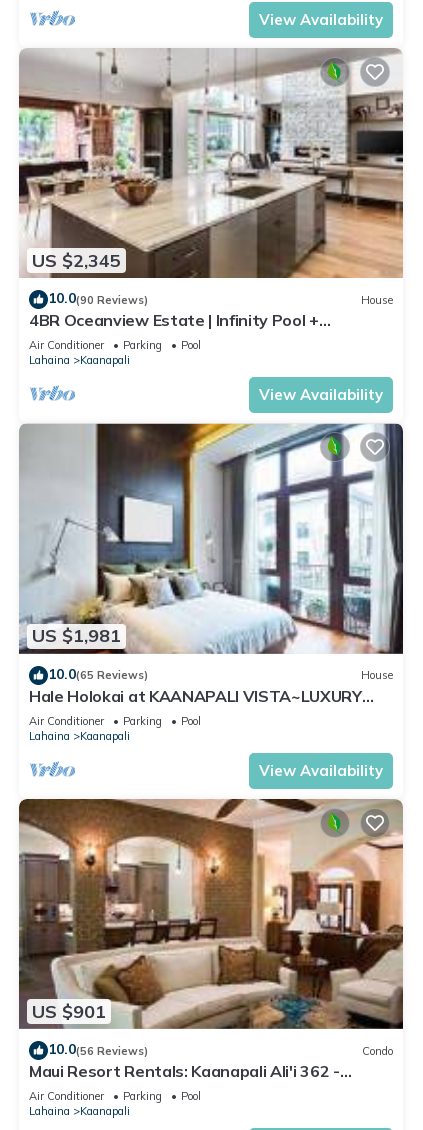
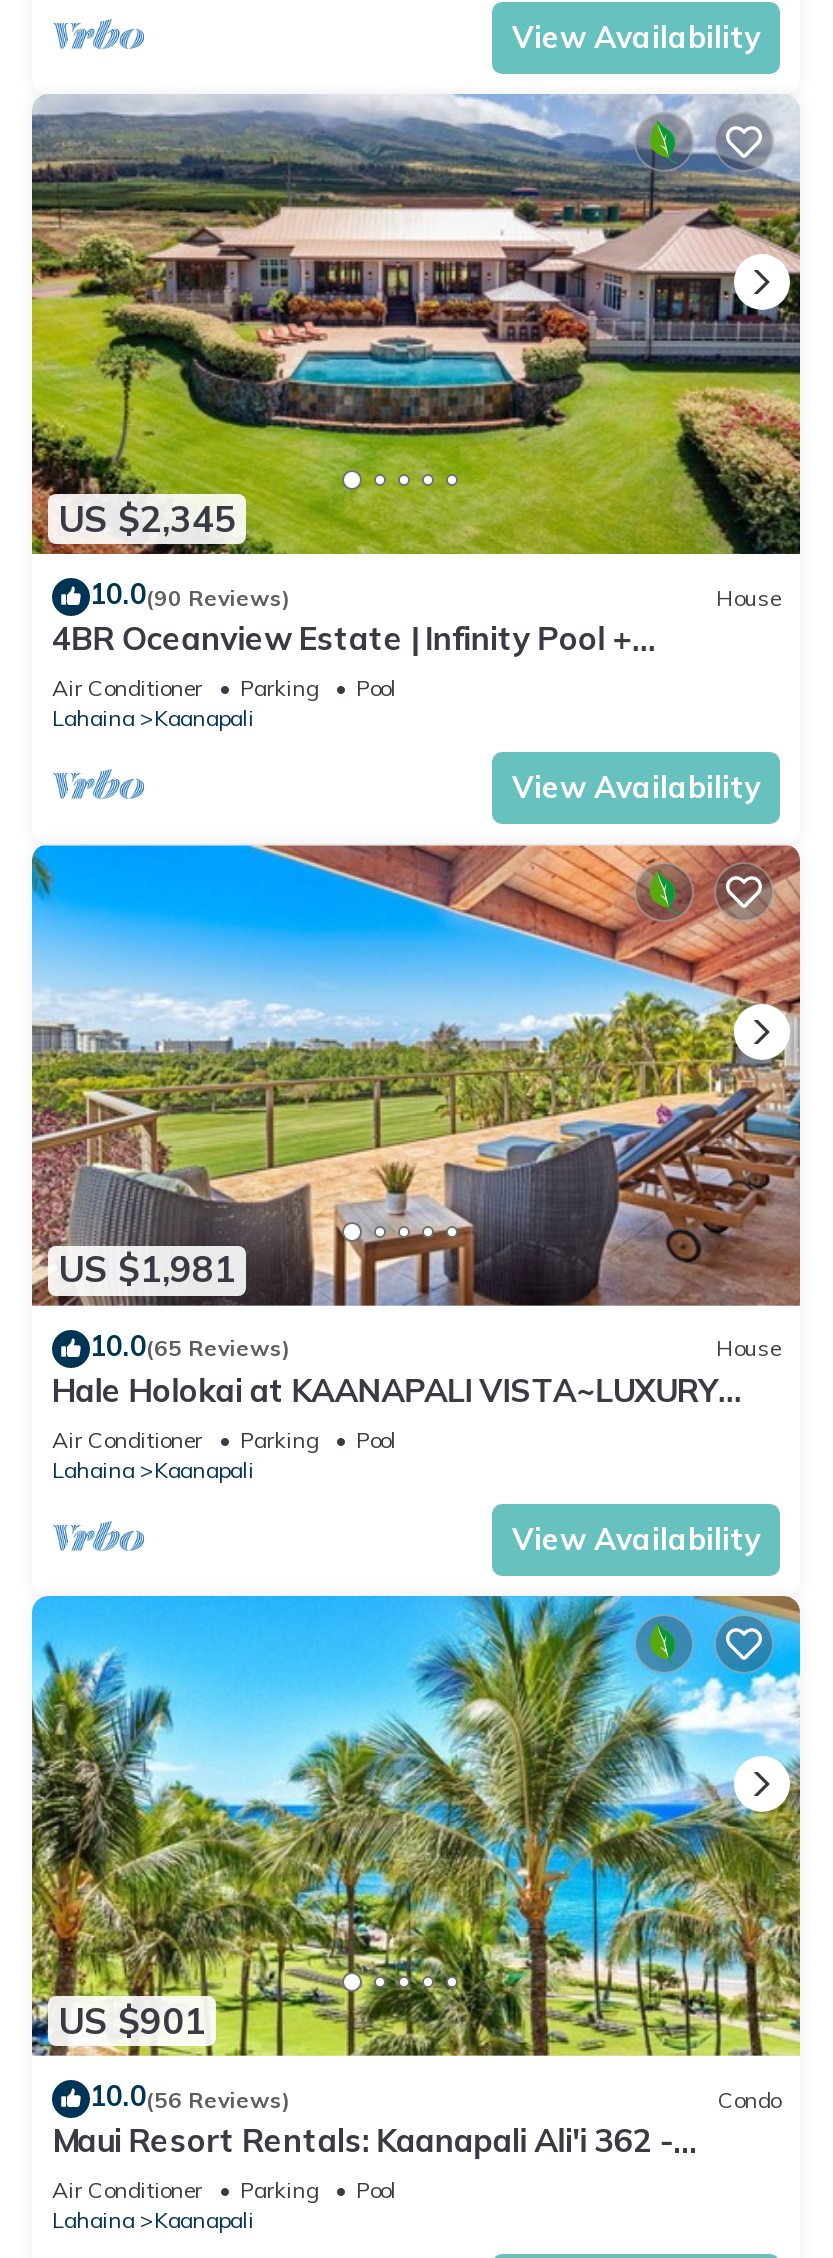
[18,48,404,279] [image] -> [30,94,802,556] [image]
[19,423,404,655] [image] -> [30,844,802,1308] [image]
[18,798,404,1030] [image] -> [30,1594,802,2058] [image]

